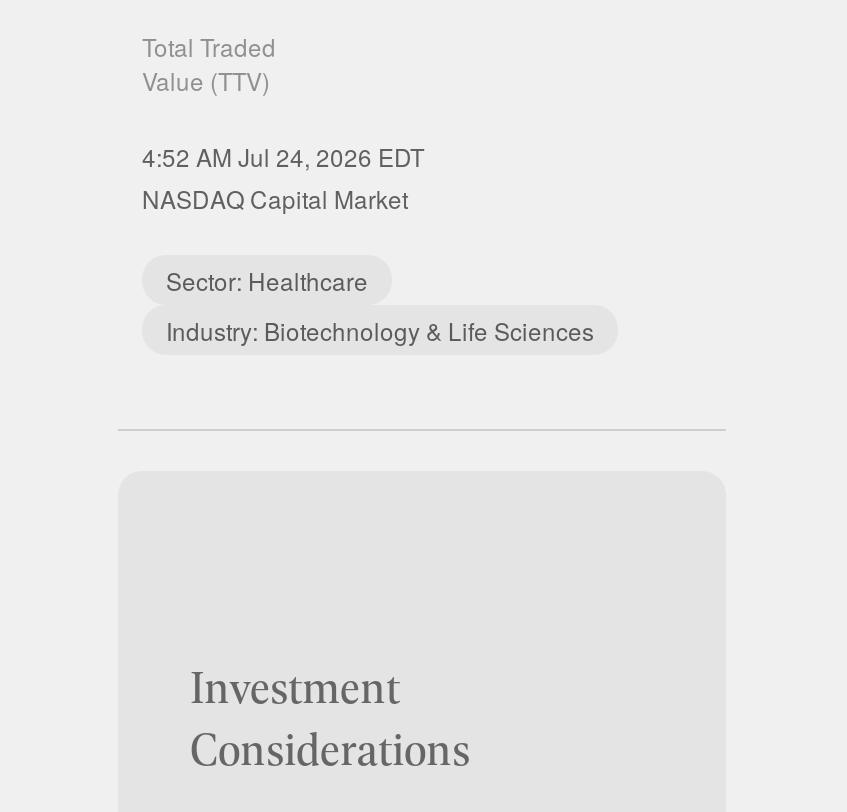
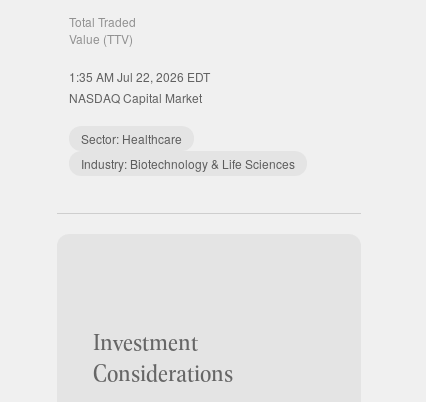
[142,138,424,172] 4:52 AM Jul 24, 2026 EDT -> [69,68,210,85] 1:35 AM Jul 22, 2026 EDT

